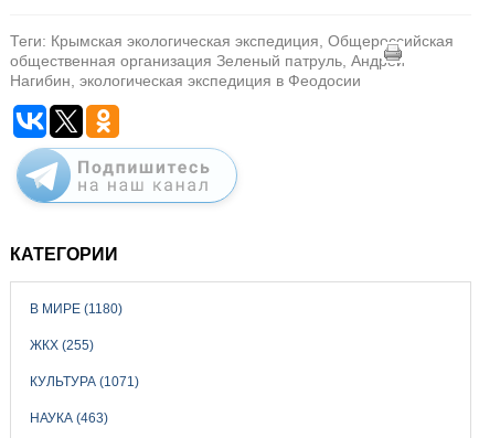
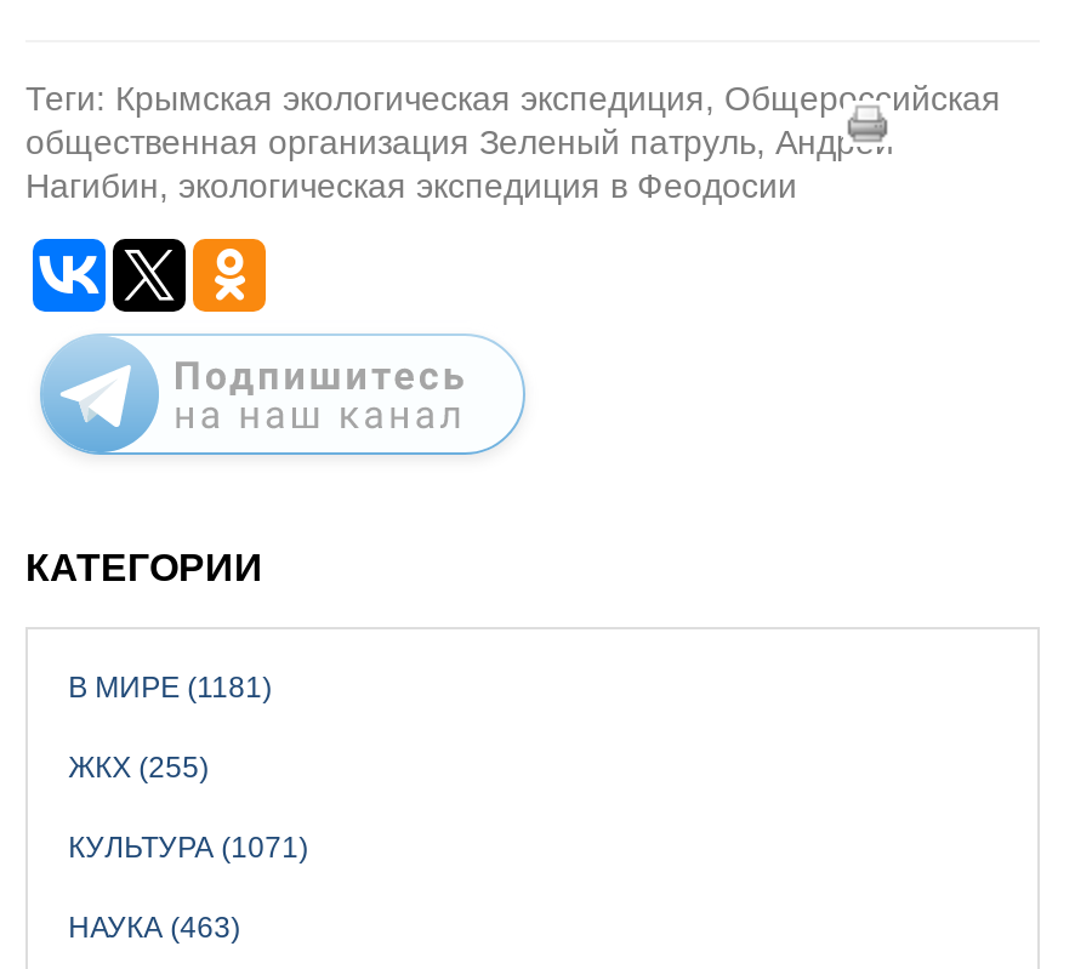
[29,301,122,316] В МИРЕ (1180) -> [68,669,272,703] В МИРЕ (1181)

